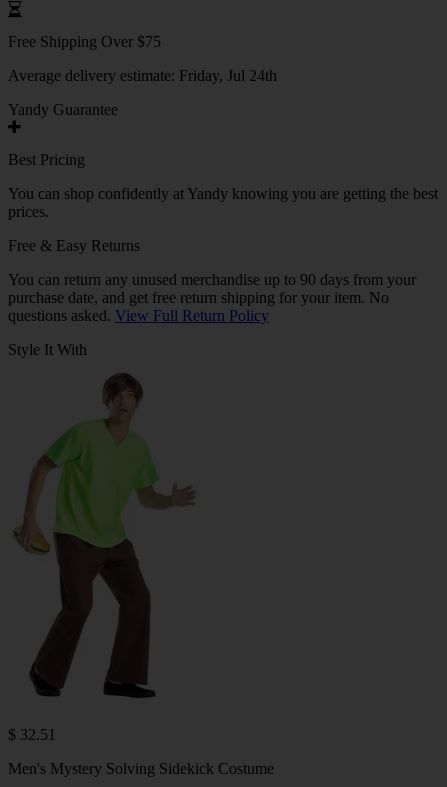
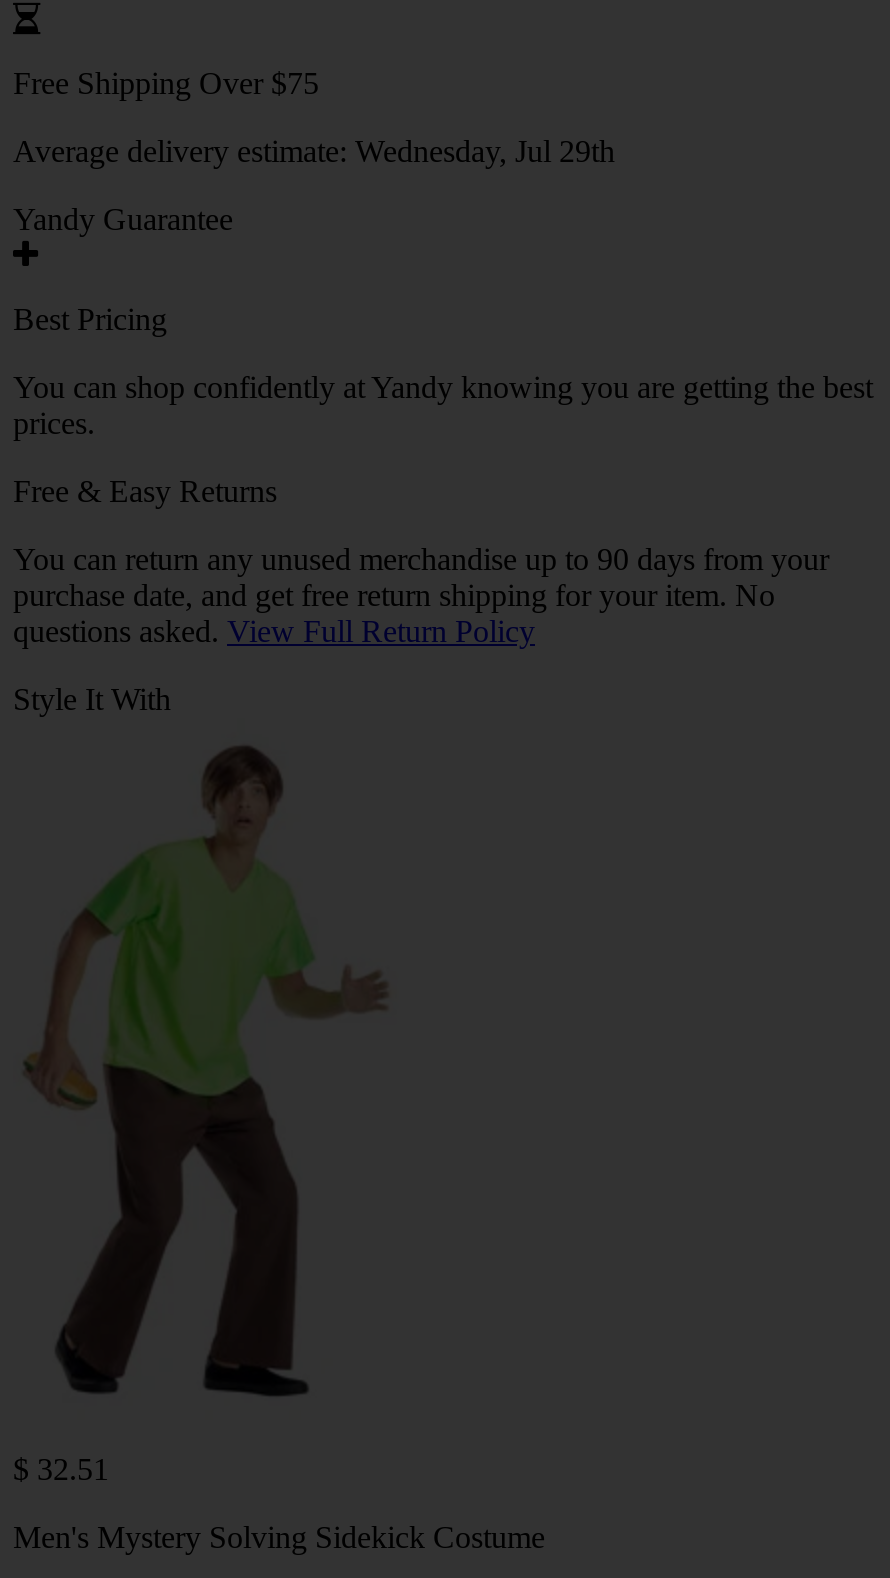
[8,67,277,84] Average delivery estimate: Friday, Jul 24th -> [13,134,615,168] Average delivery estimate: Wednesday, Jul 29th

